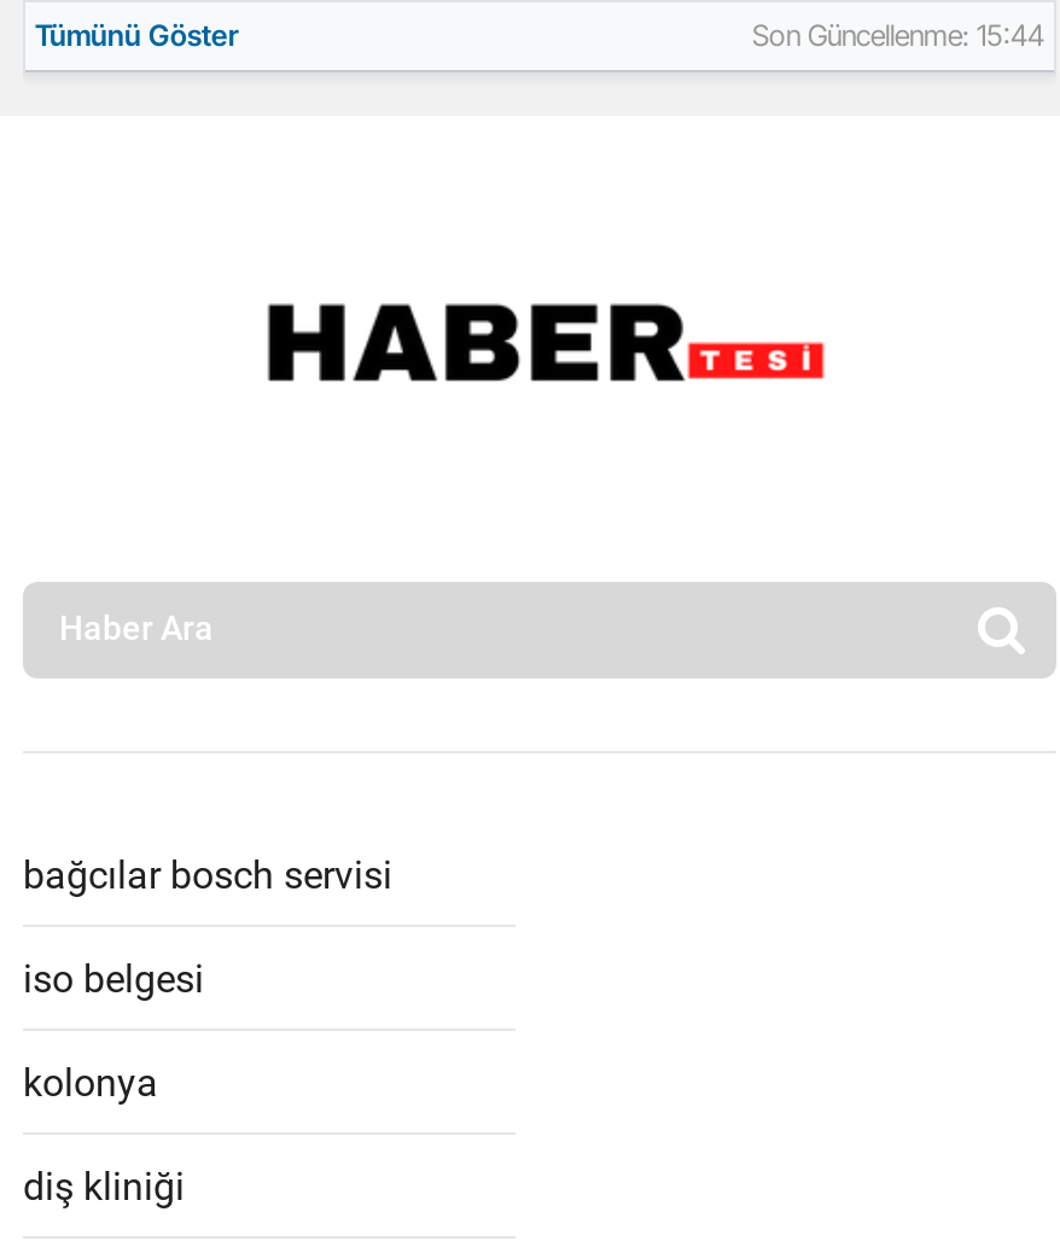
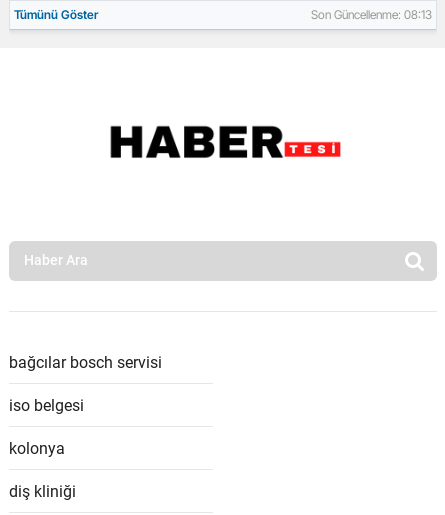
[752,16,1044,52] Son Güncellenme: 15:44 -> [311,6,432,21] Son Güncellenme: 08:13

